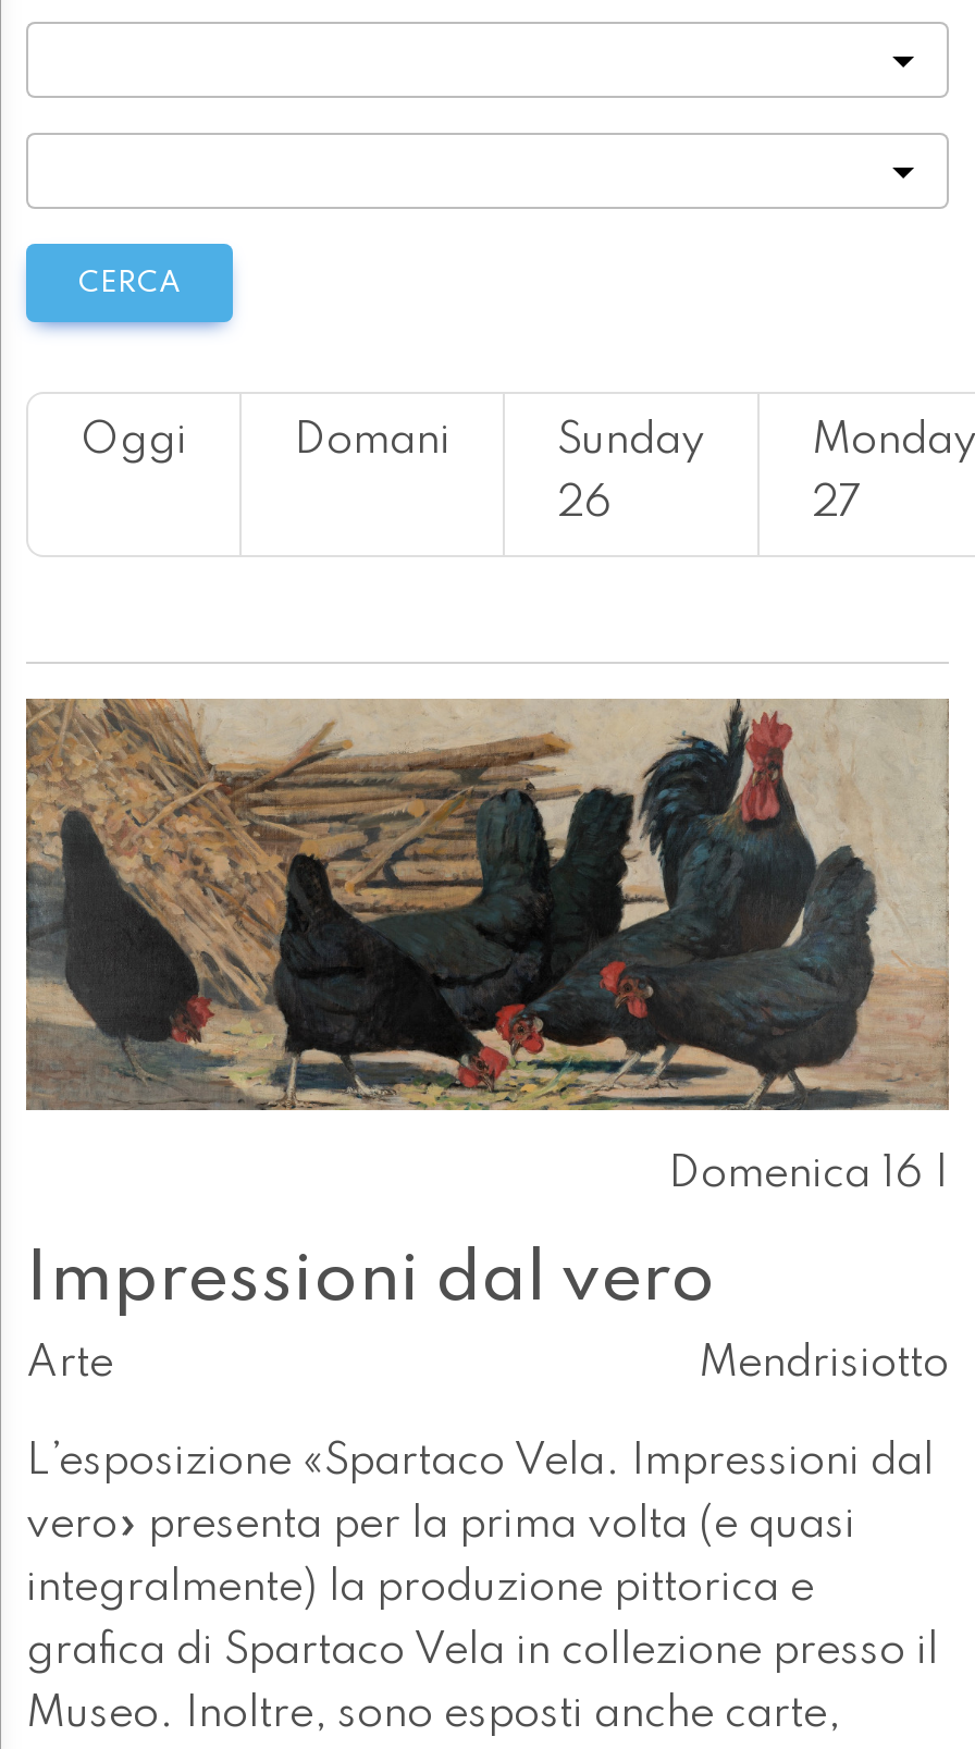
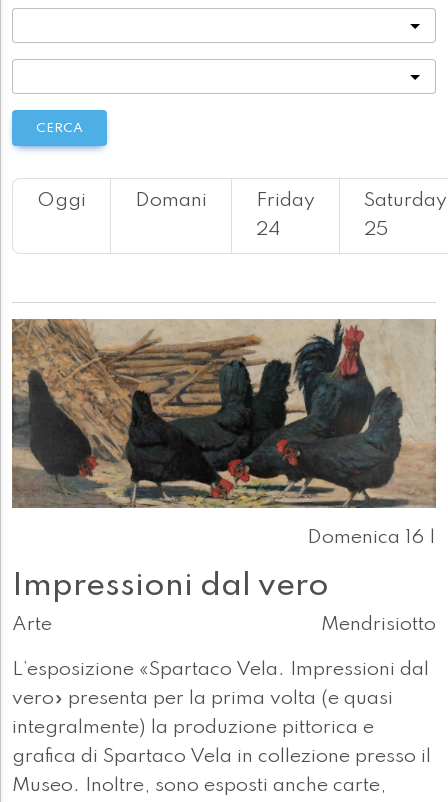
[557,421,705,528] Sunday | 26 -> [256,191,315,240] Friday | 24
[812,421,975,528] Monday | 27 -> [364,191,447,240] Saturday | 25

